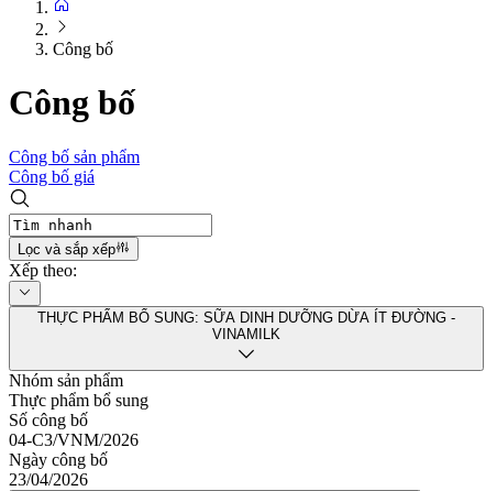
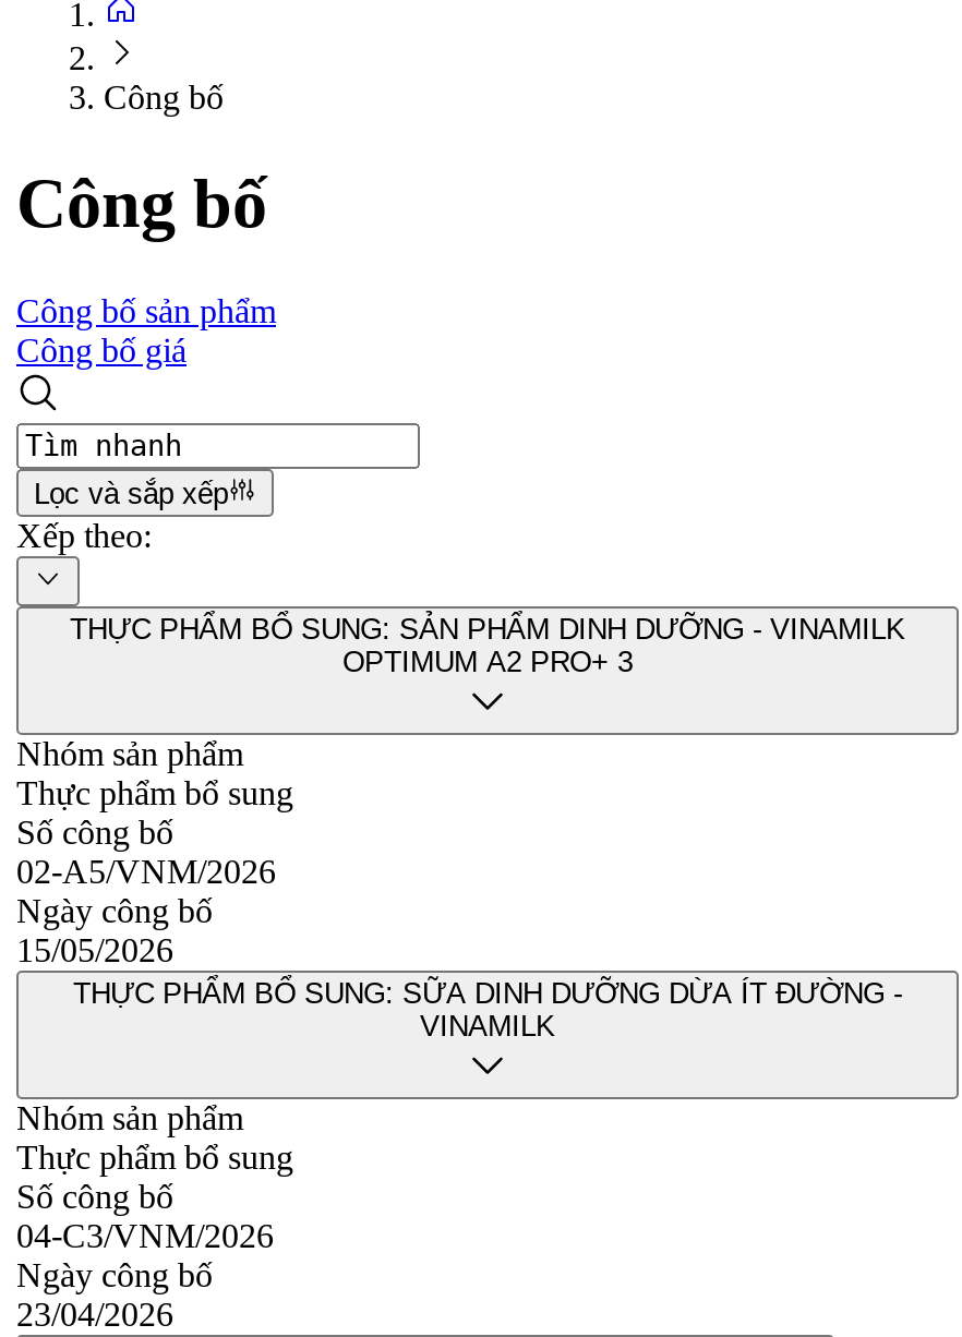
none -> [16,612,905,967] THỰC PHẨM BỔ SUNG: SẢN PHẨM DINH DƯỠNG - VINAMILK | OPTIMUM A2 PRO+ 3 | Nhóm sản phẩm | Thực phẩm bổ sung | Số công bố | 02-A5/VNM/2026 | Ngày công bố | 15/05/2026

